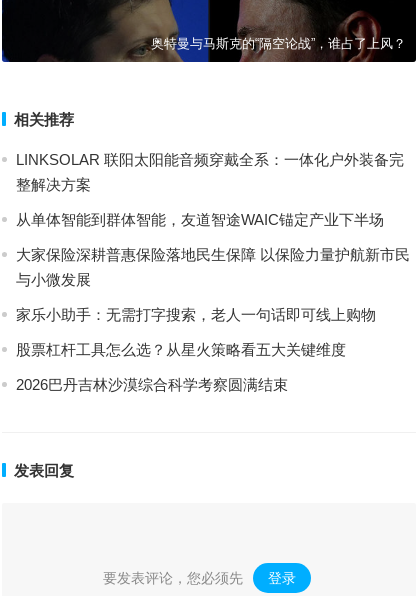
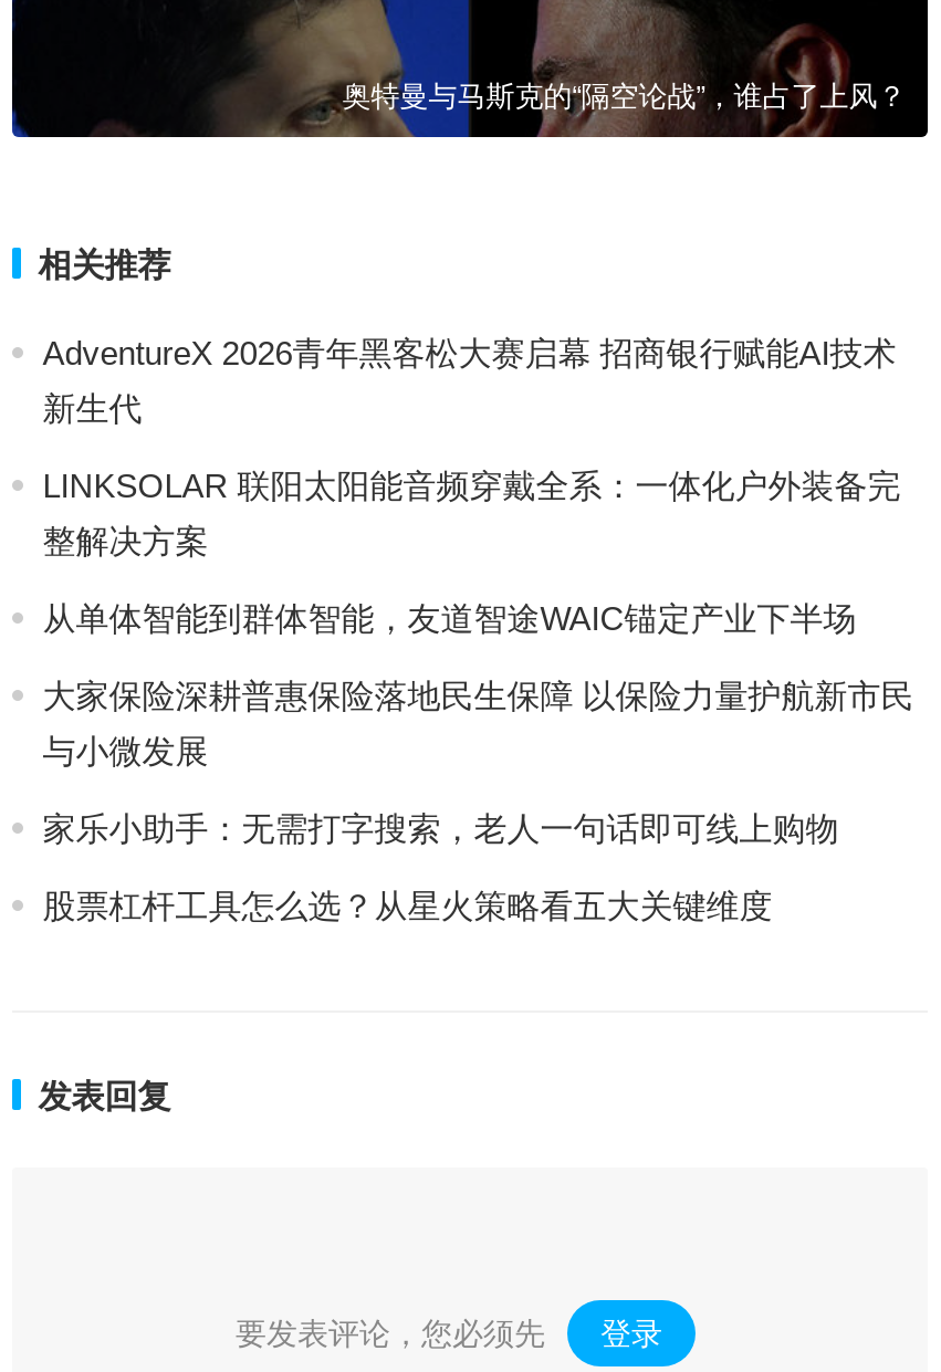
none -> [42,334,896,427] AdventureX 2026青年黑客松大赛启幕 招商银行赋能AI技术 | 新生代
moved [16,151,410,358] -> [42,467,914,924]: LINKSOLAR 联阳太阳能音频穿戴全系：一体化户外装备完 | 整解决方案 | 从单体智能到群体智能，友道智途WAIC锚定产业下半场 | 大家保险深耕普惠保险落地民生保障 以保险力量护航新市民 | 与小微发展 | 家乐小助手：无需打字搜索，老人一句话即可线上购物 | 股票杠杆工具怎么选？从星火策略看五大关键维度
[16,376,288,393] 2026巴丹吉林沙漠综合科学考察圆满结束 -> none

